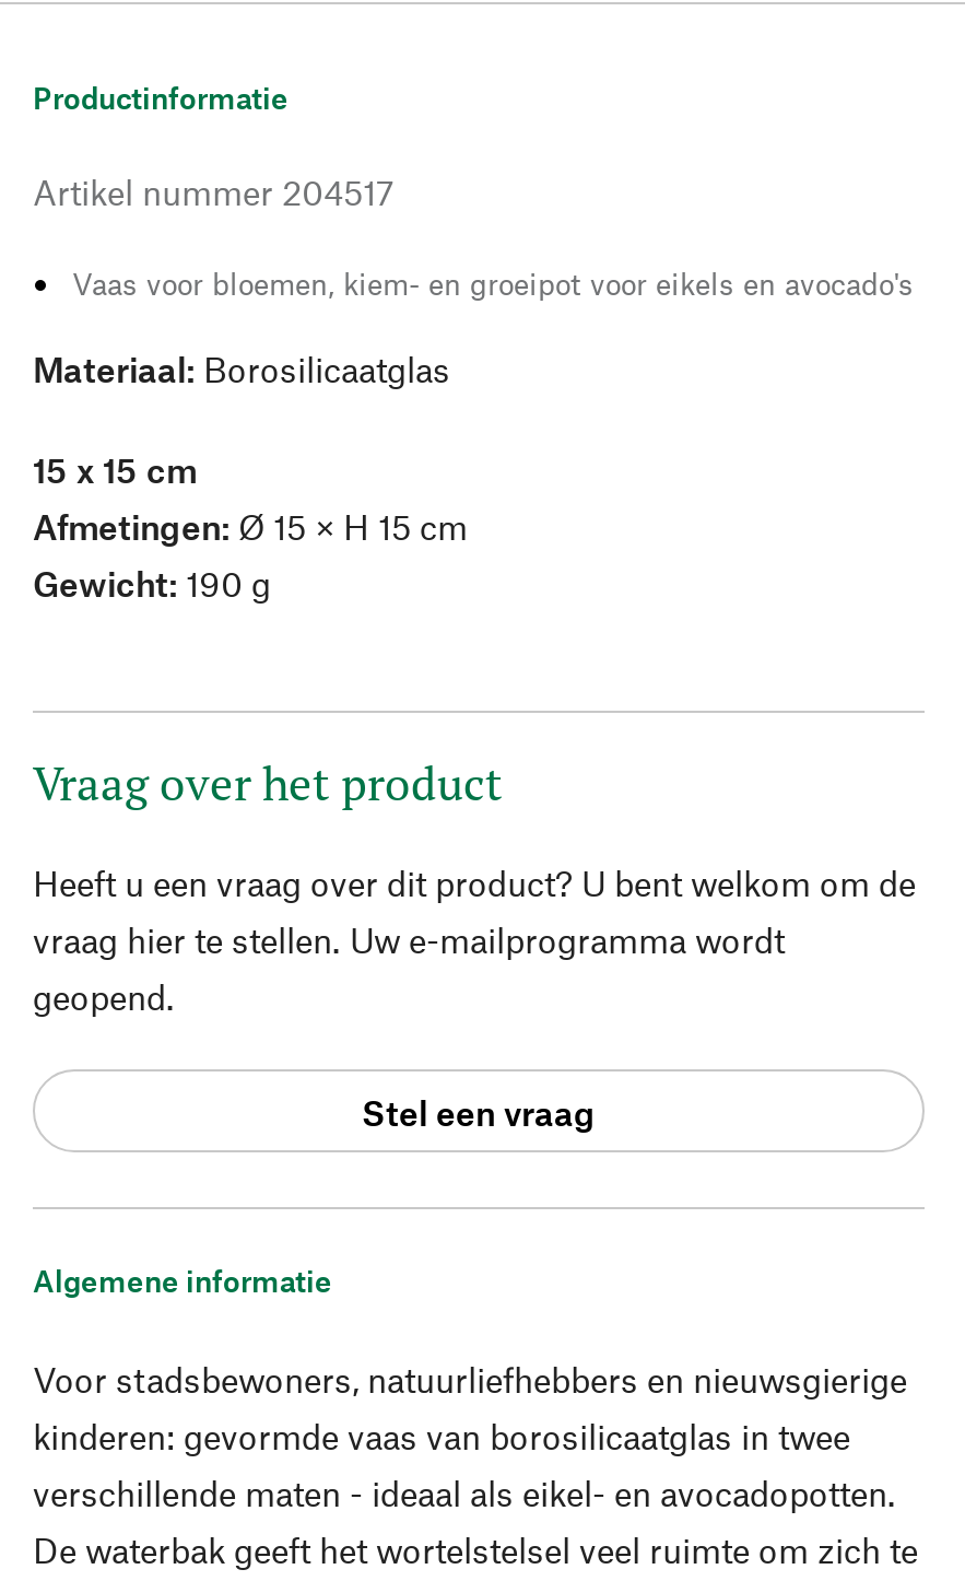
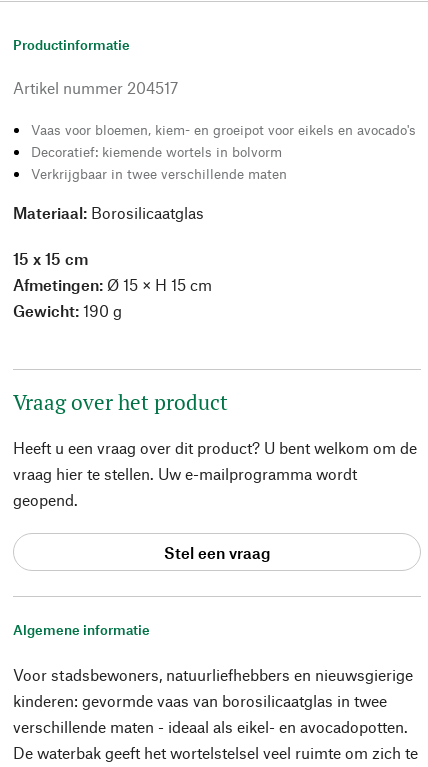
none -> [31,143,287,182] Decoratief: kiemende wortels in bolvorm | Verkrijgbaar in twee verschillende maten

